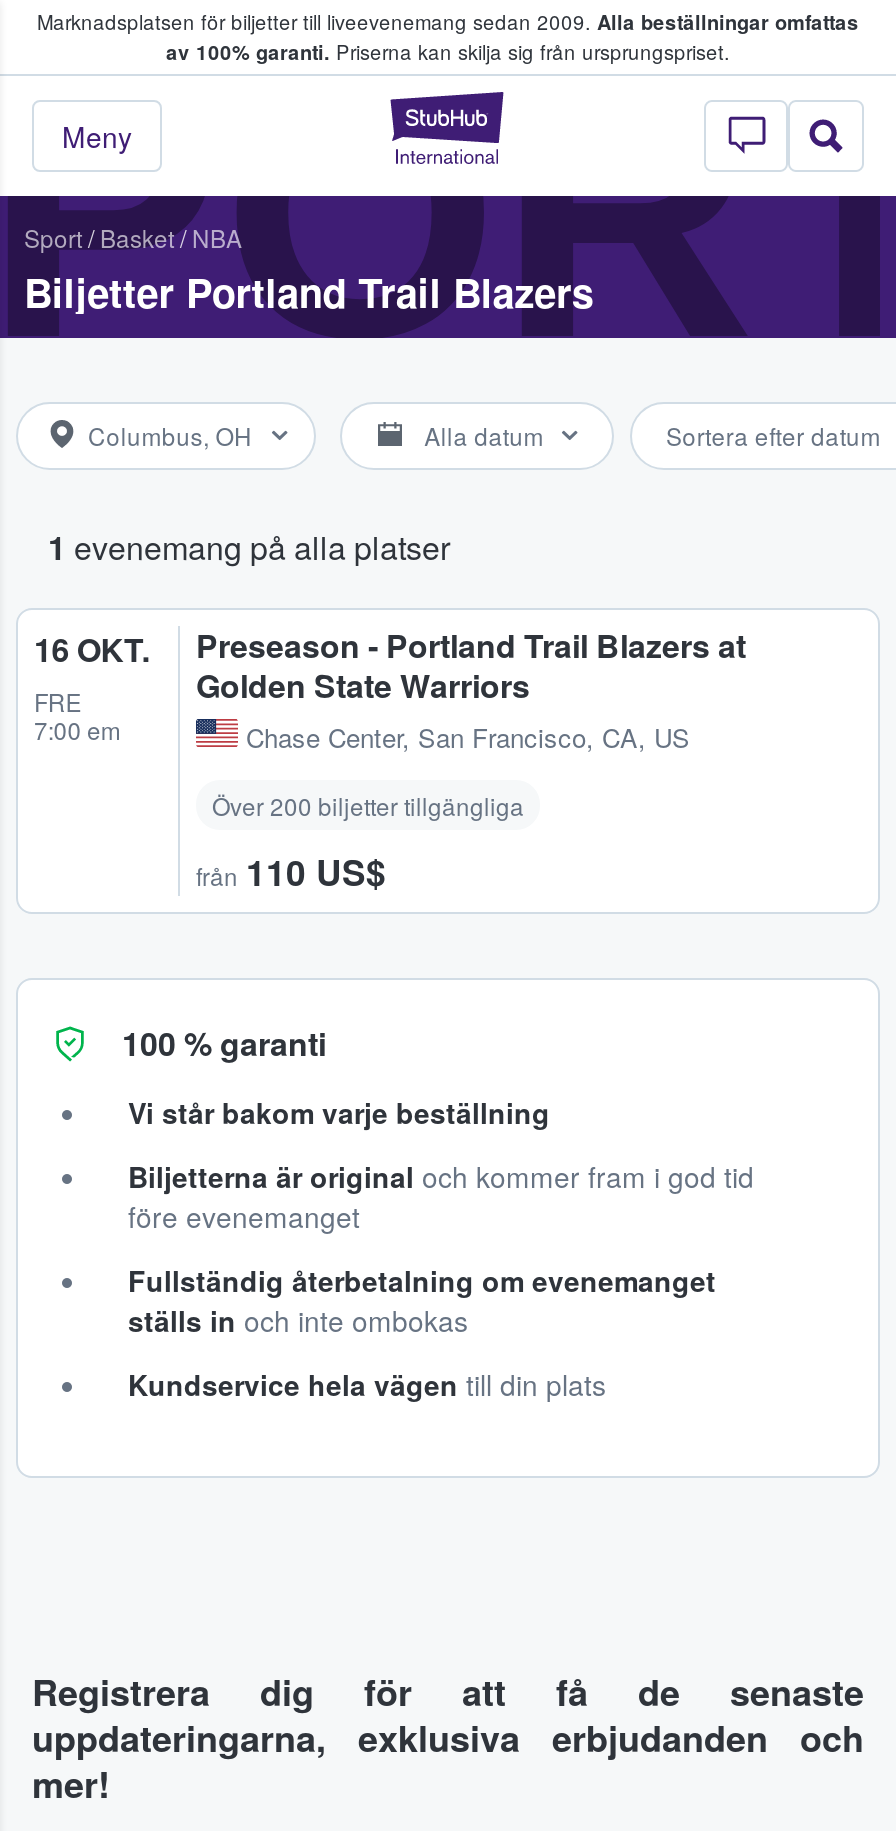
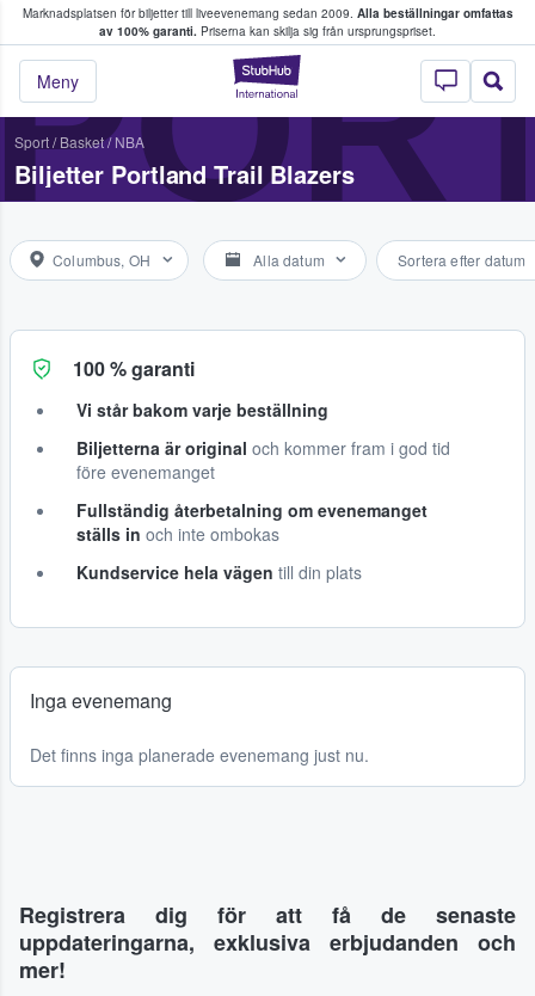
[34,524,450,746] 1 evenemang på alla platser | 16 OKT. | FRE | 7:00 em -> none
[196,622,746,896] Preseason - Portland Trail Blazers at | Golden State Warriors | Chase Center, San Francisco, CA, US | Över 200 biljetter tillgängliga | från 110 US$ -> none
moved [122,1020,754,1404] -> [73,355,450,584]: 100 % garanti | Vi står bakom varje beställning | Biljetterna är original och kommer fram i god tid | före evenemanget | Fullständig återbetalning om evenemanget | ställs in och inte ombokas | Kundservice hela vägen till din plats
none -> [30,687,369,767] Inga evenemang | Det finns inga planerade evenemang just nu.

